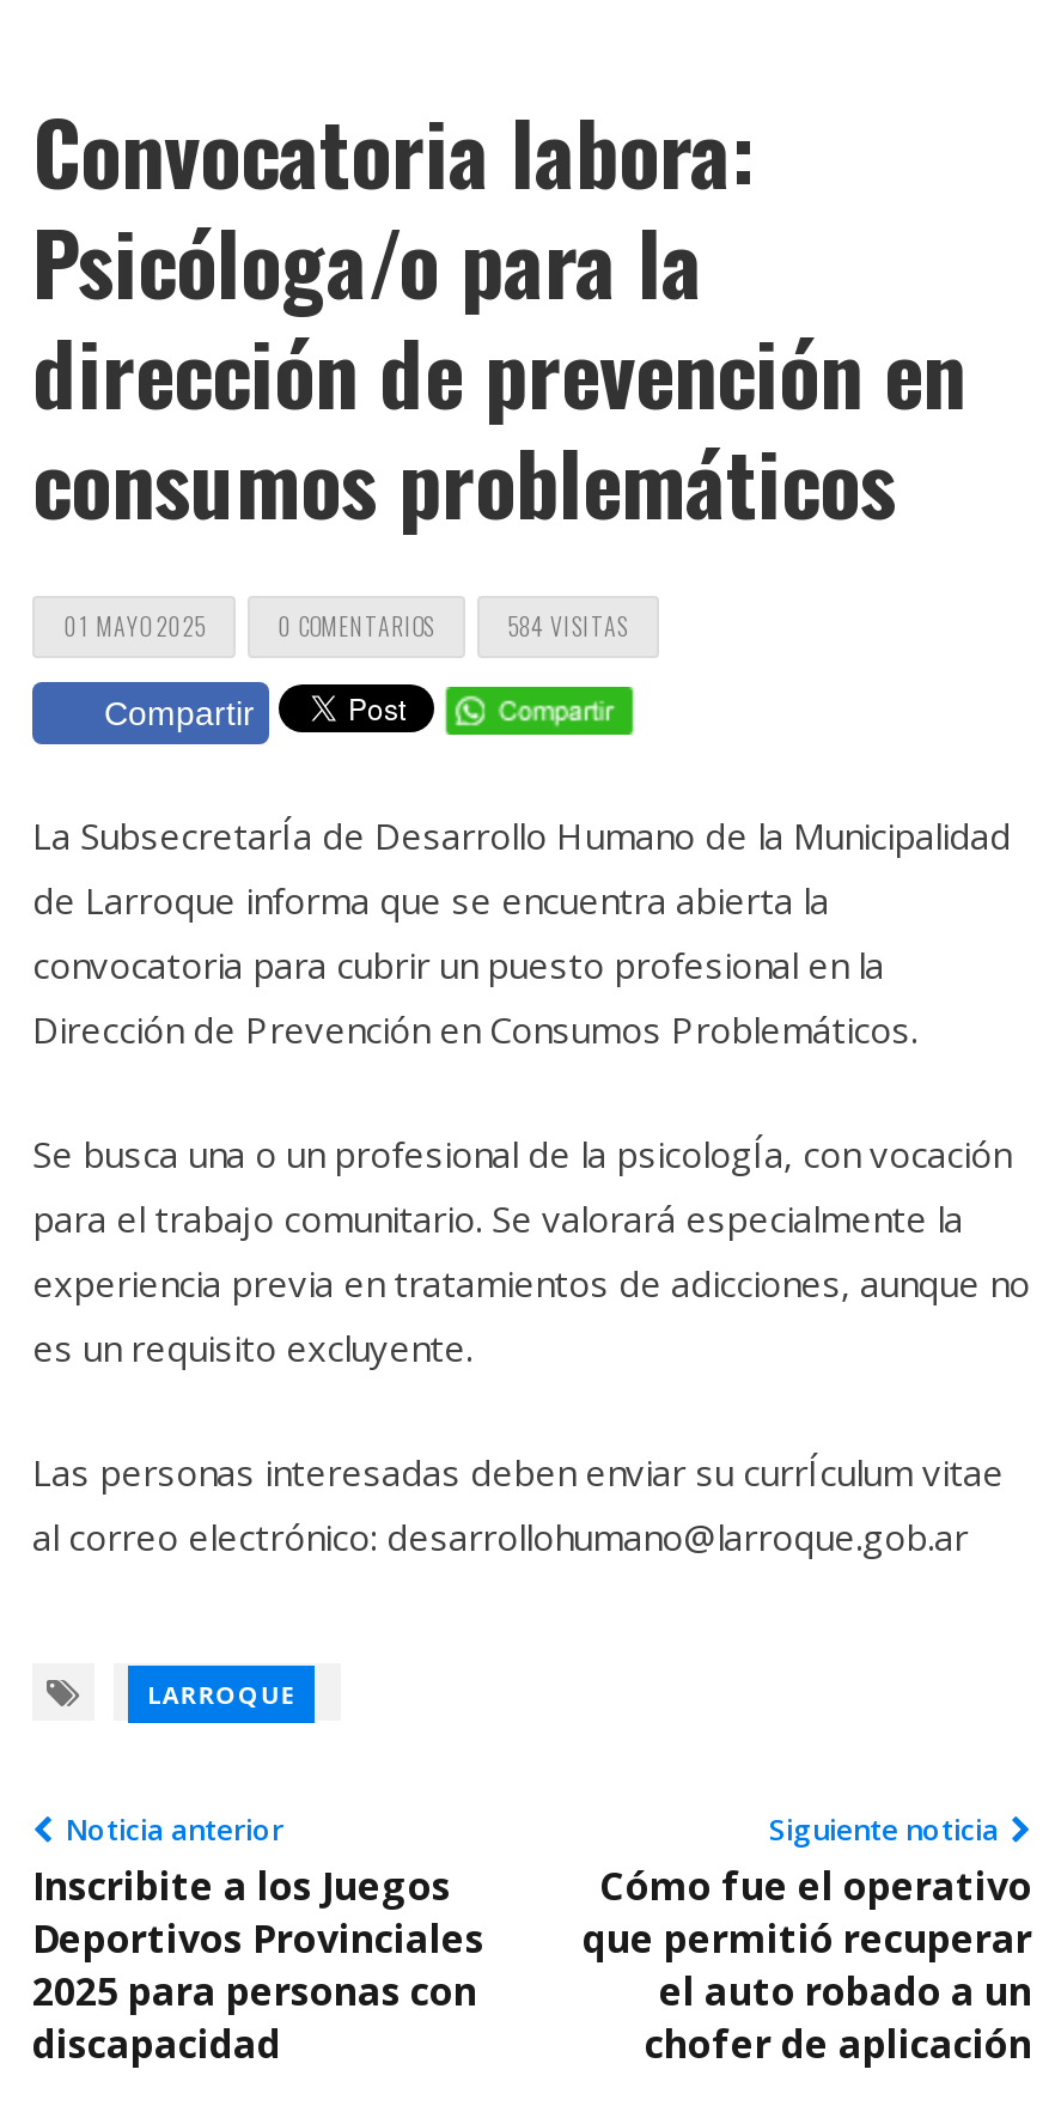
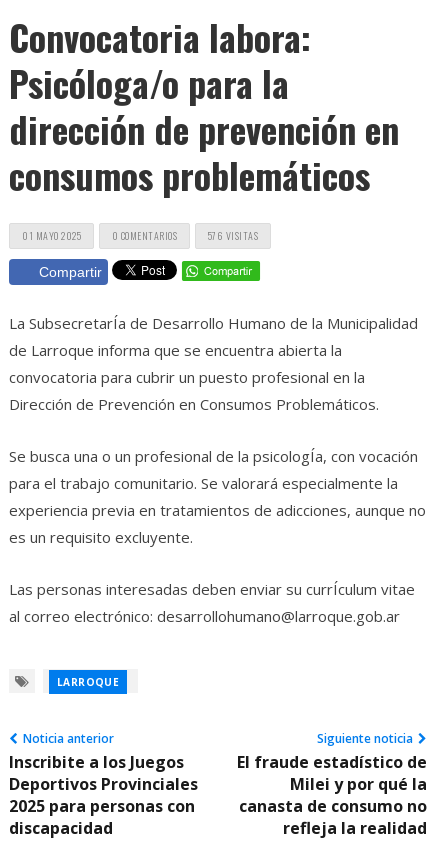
[507,609,628,645] 584 VISITAS -> [207,228,258,243] 576 VISITAS
[583,1861,1032,2071] Cómo fue el operativo | que permitió recuperar | el auto robado a un | chofer de aplicación -> [237,751,427,839] El fraude estadístico de | Milei y por qué la | canasta de consumo no | refleja la realidad

